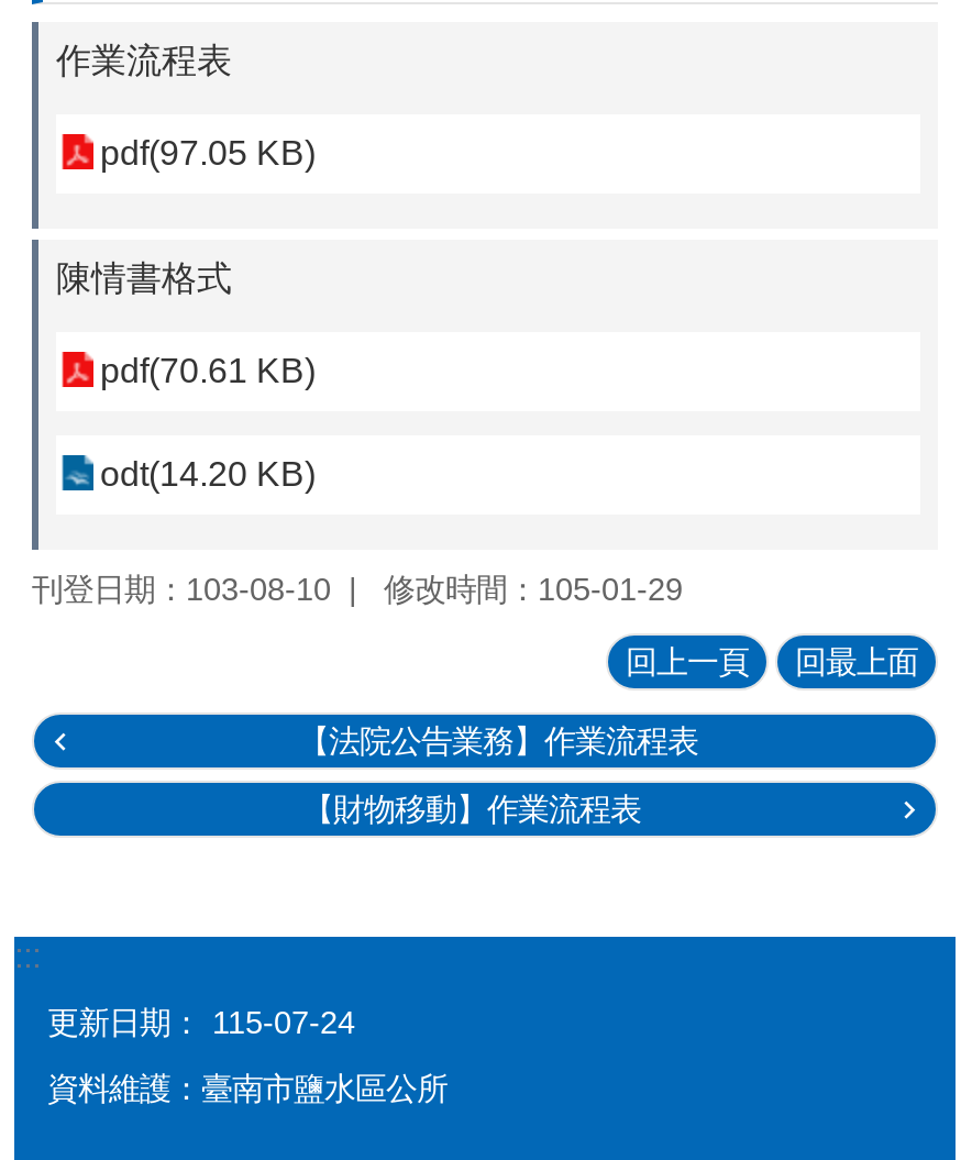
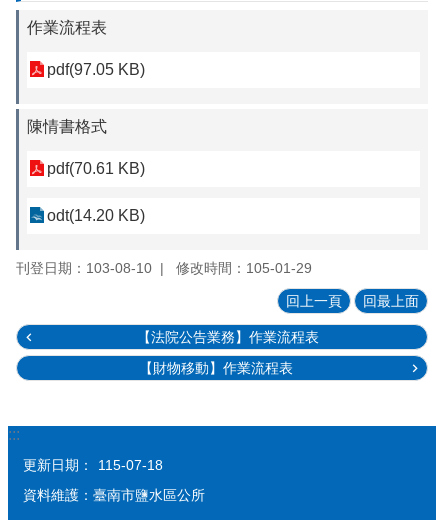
[47,1004,355,1039] 更新日期： 115-07-24 -> [23,457,163,473] 更新日期： 115-07-18

